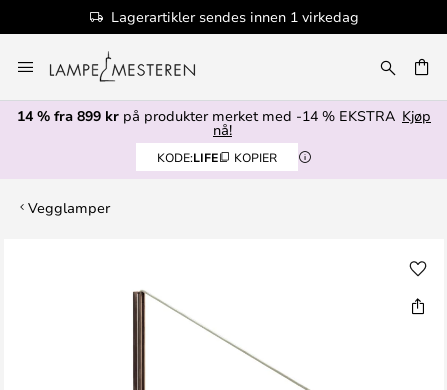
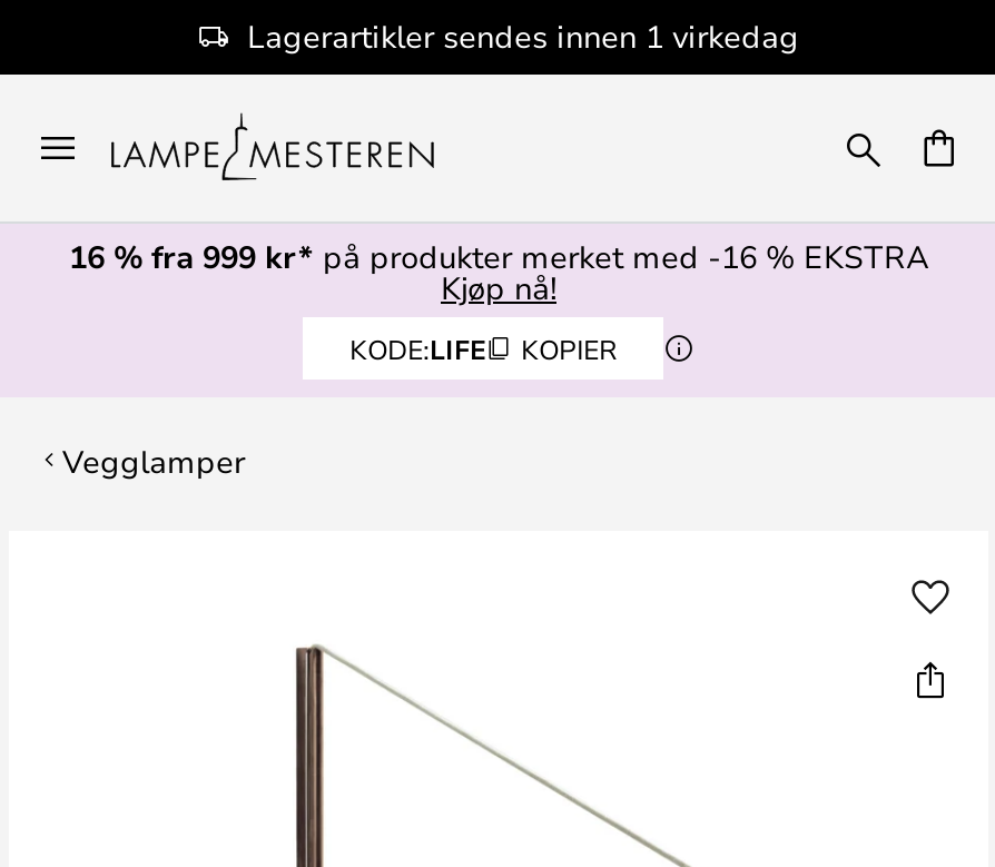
[17,106,431,139] 14 % fra 899 kr på produkter merket med -14 % EKSTRA Kjøp | nå! -> [69,235,928,308] 16 % fra 999 kr* på produkter merket med -16 % EKSTRA | Kjøp nå!

